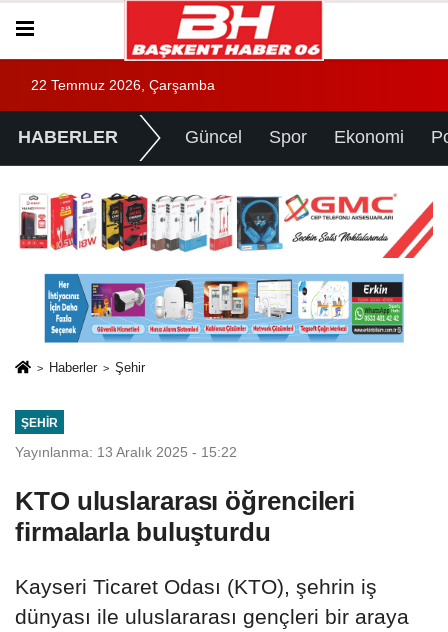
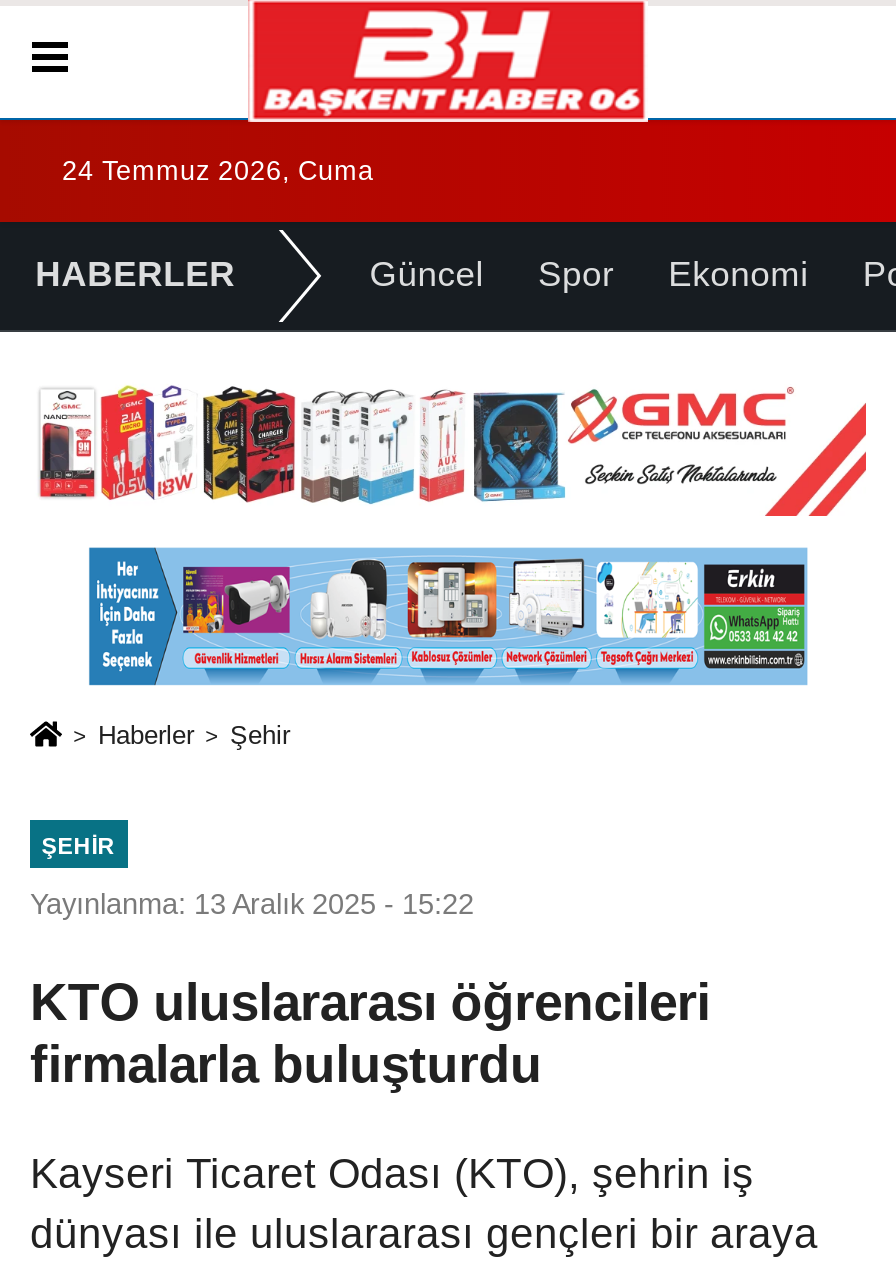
[31,78,215,93] 22 Temmuz 2026, Çarşamba -> [62,156,374,186] 24 Temmuz 2026, Cuma

